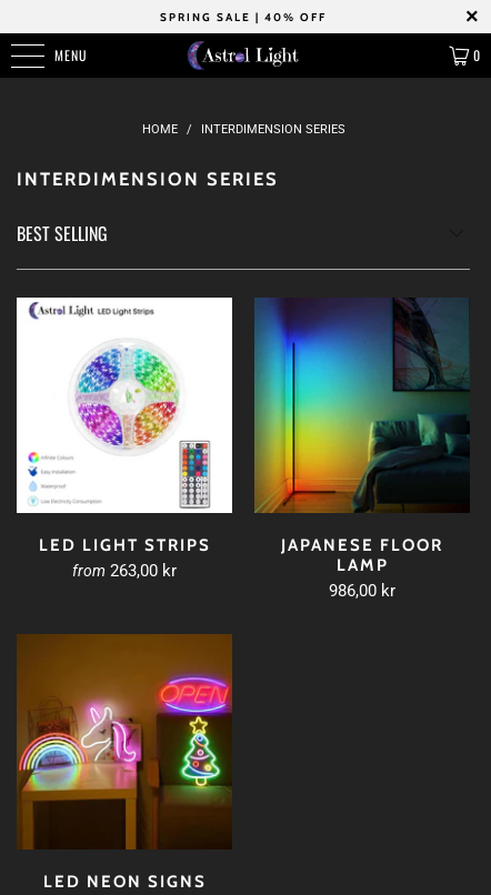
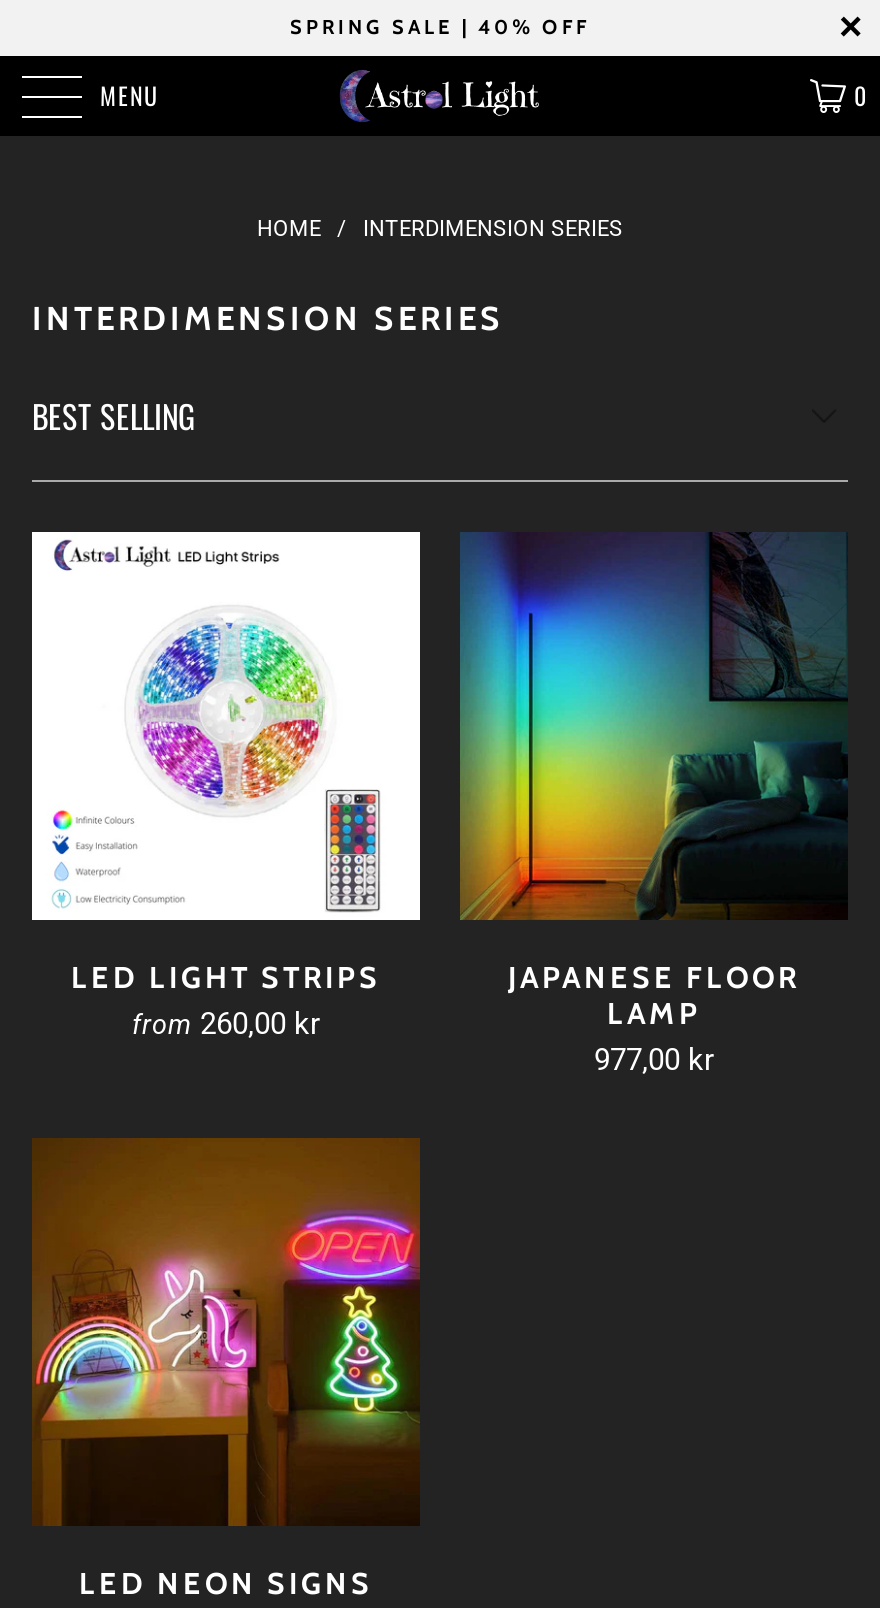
[72,561,177,581] from 263,00 kr -> [132,1006,320,1042] from 260,00 kr
[329,581,395,601] 986,00 kr -> [594,1042,714,1078] 977,00 kr

